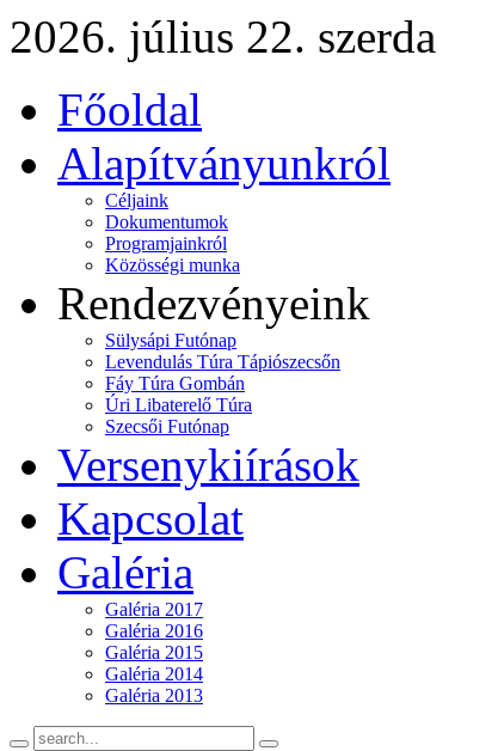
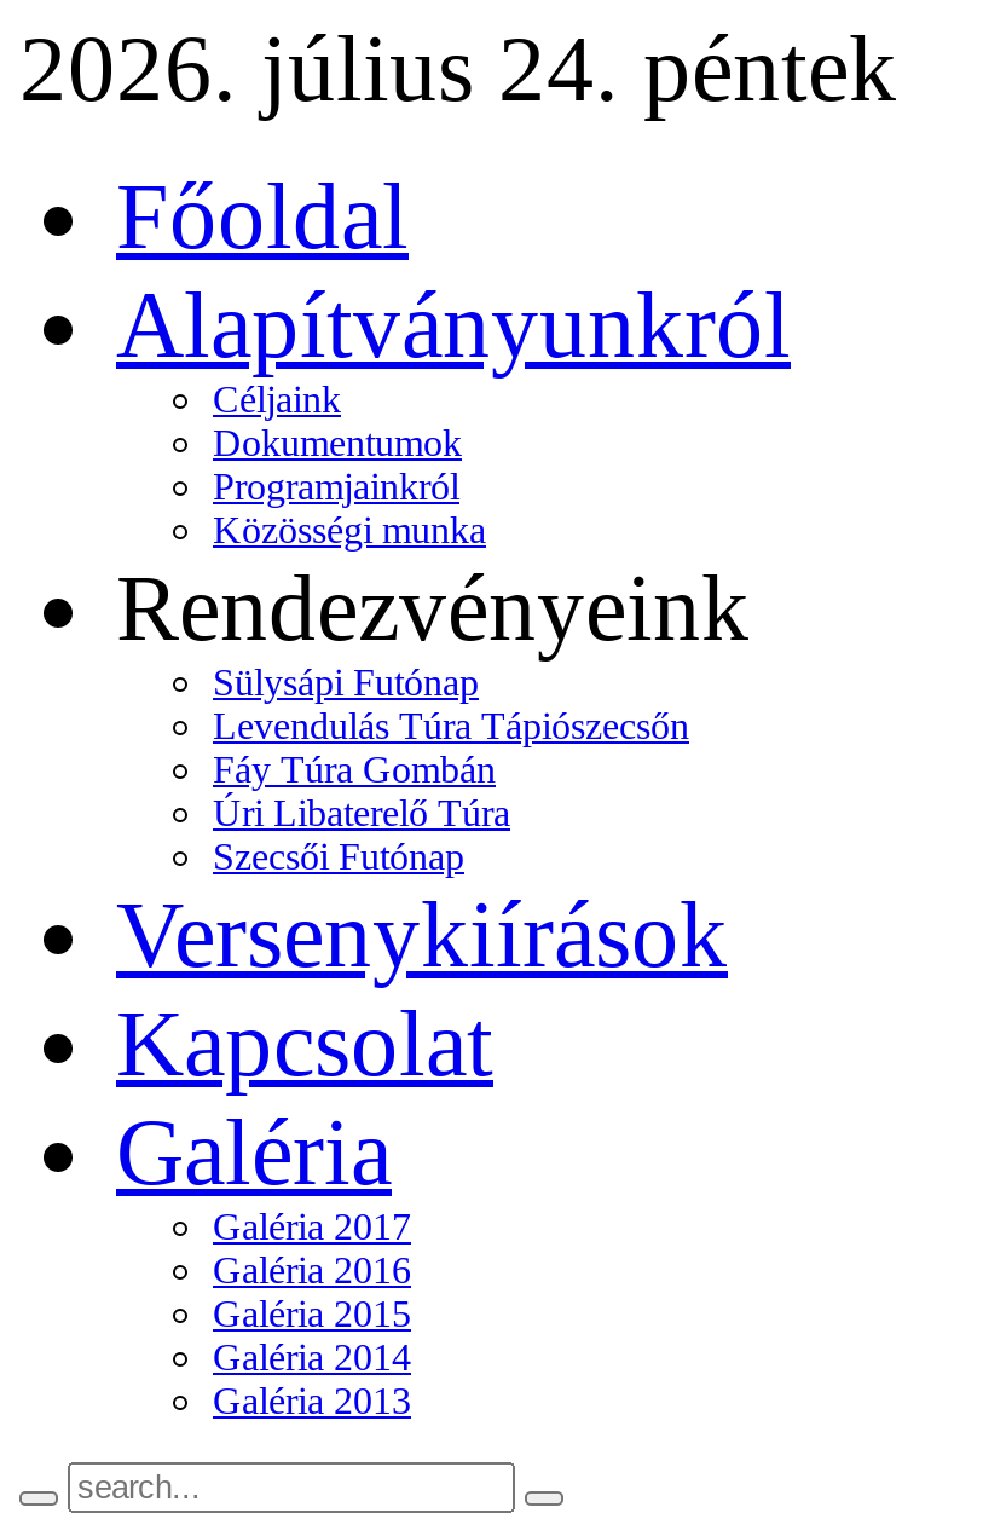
[10,11,436,62] 2026. július 22. szerda -> [19,16,897,120] 2026. július 24. péntek

